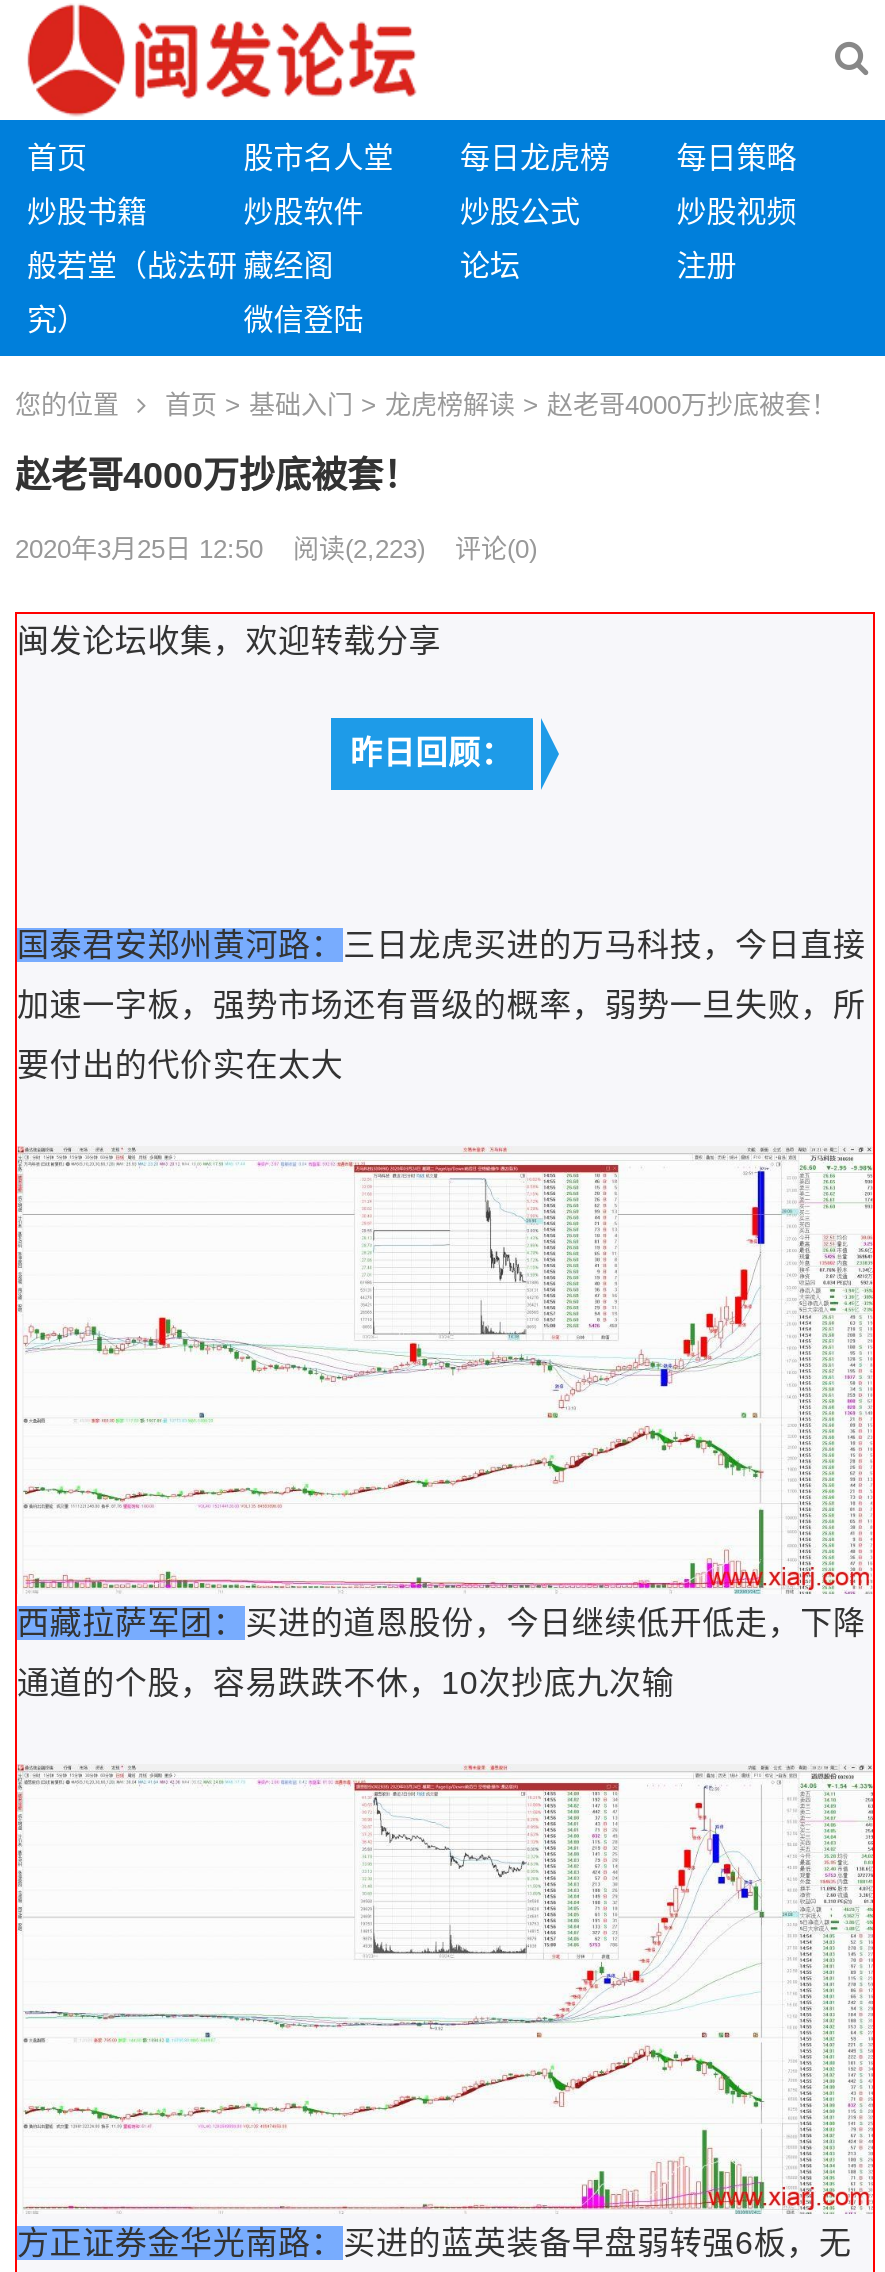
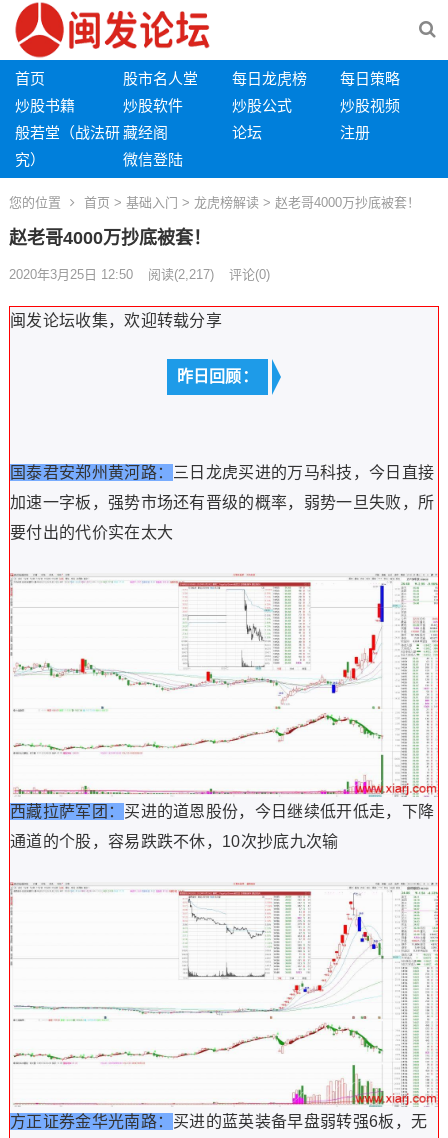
[15,534,537,564] 2020年3月25日 12:50 阅读(2,223) 评论(0) -> [9,267,270,282] 2020年3月25日 12:50 阅读(2,217) 评论(0)

